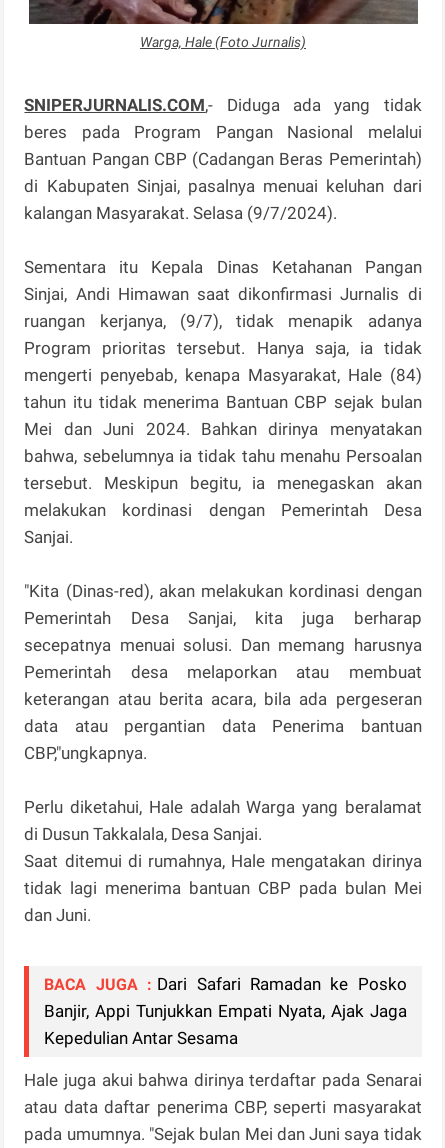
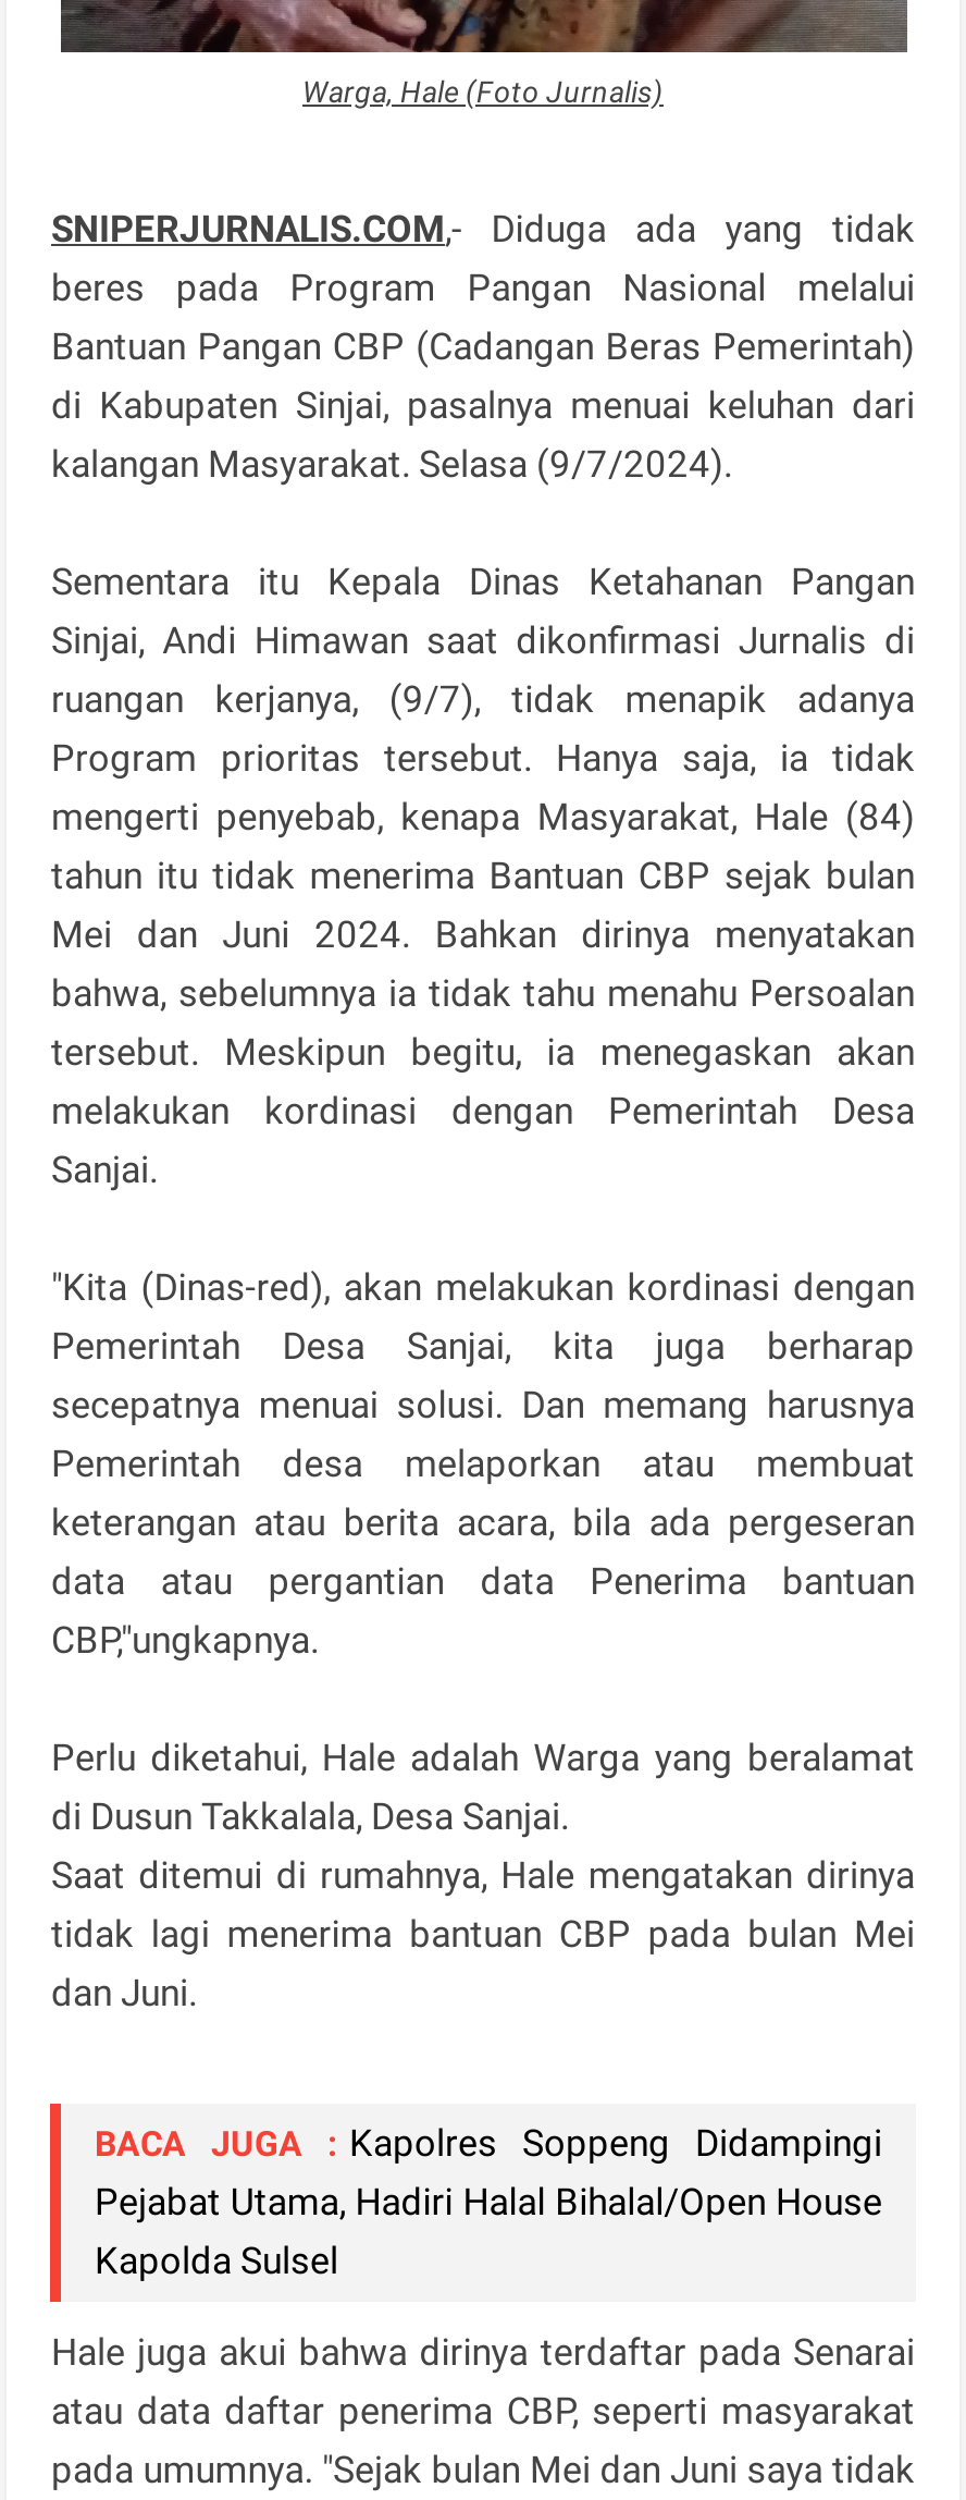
[44,974,406,1048] BACA JUGA : Dari Safari Ramadan ke Posko | Banjir, Appi Tunjukkan Empati Nyata, Ajak Jaga | Kepedulian Antar Sesama -> [95,2122,882,2283] BACA JUGA : Kapolres Soppeng Didampingi | Pejabat Utama, Hadiri Halal Bihalal/Open House | Kapolda Sulsel

